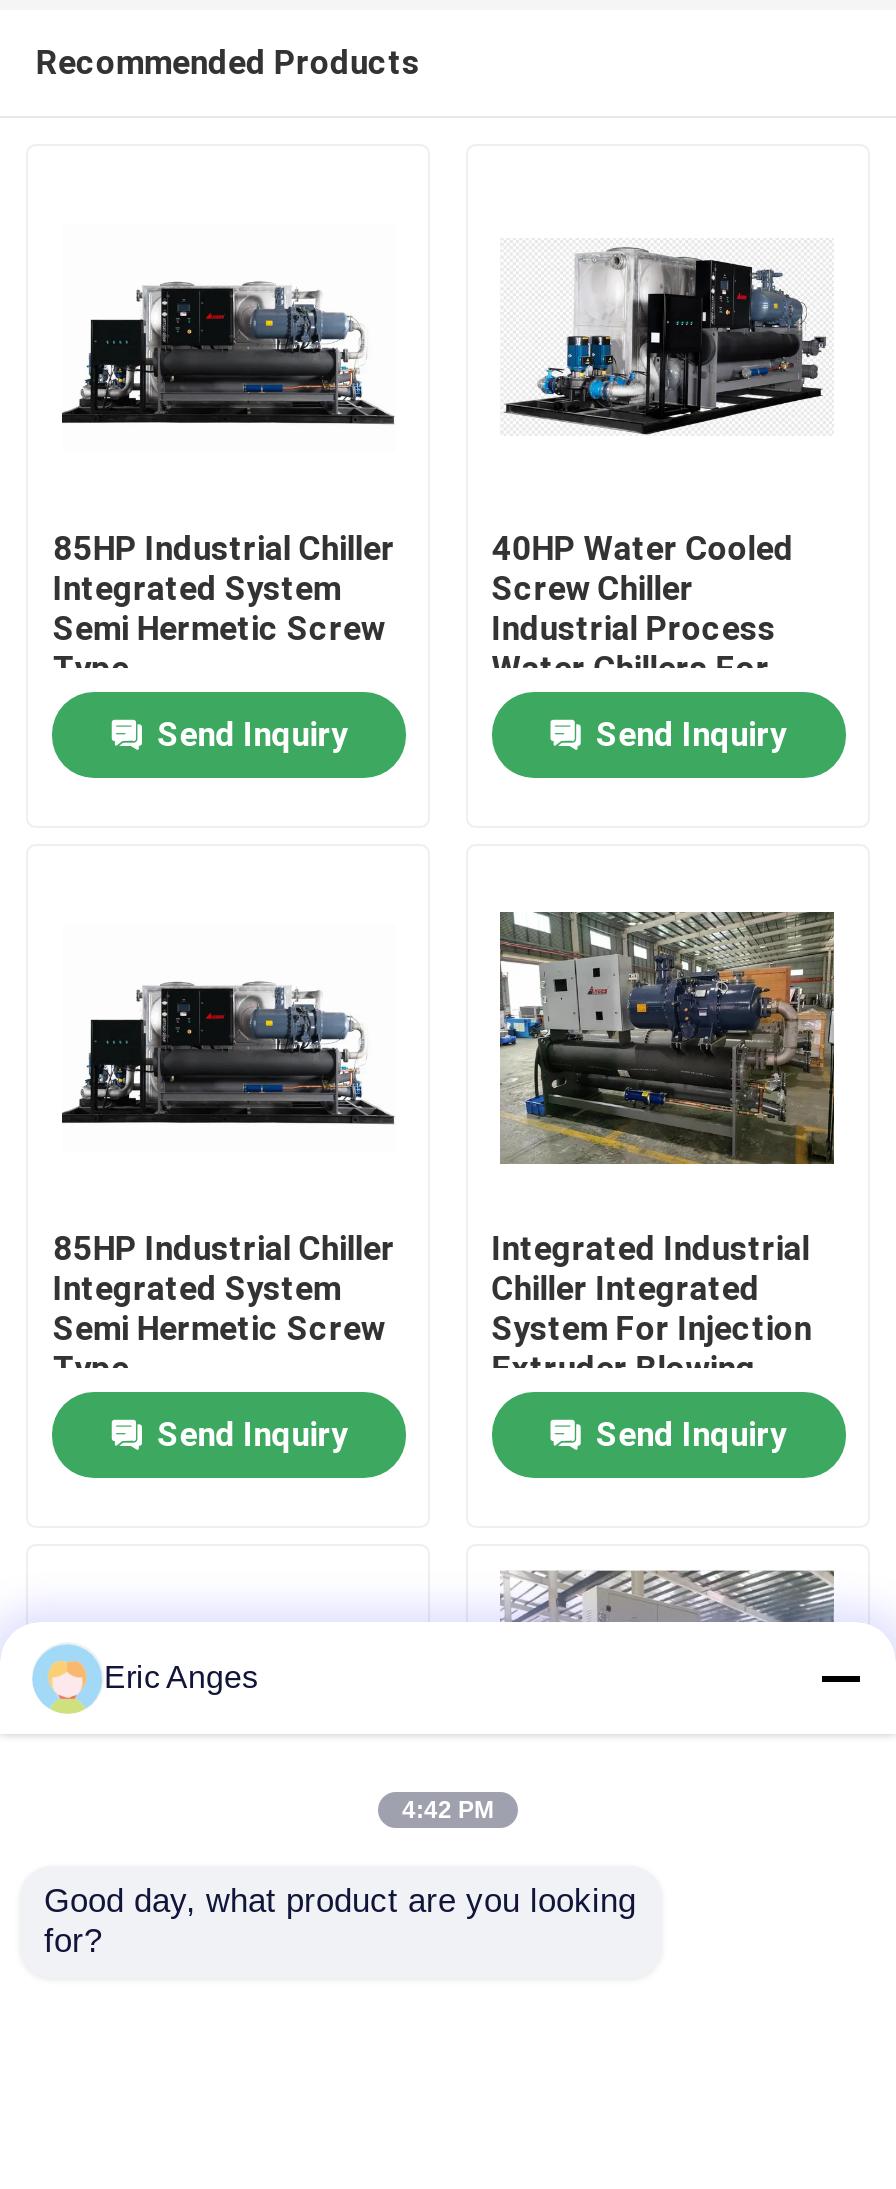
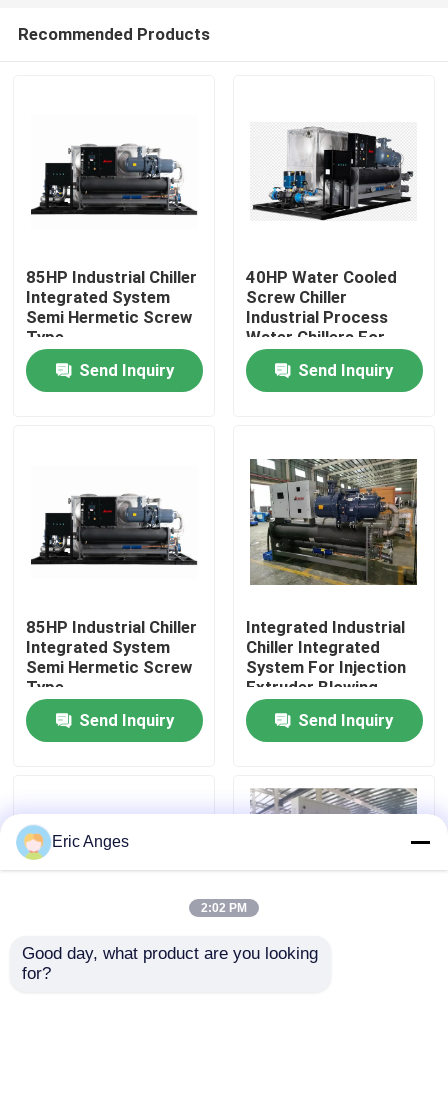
[402,1796,494,1824] 4:42 PM -> [201,901,247,915] 2:02 PM

